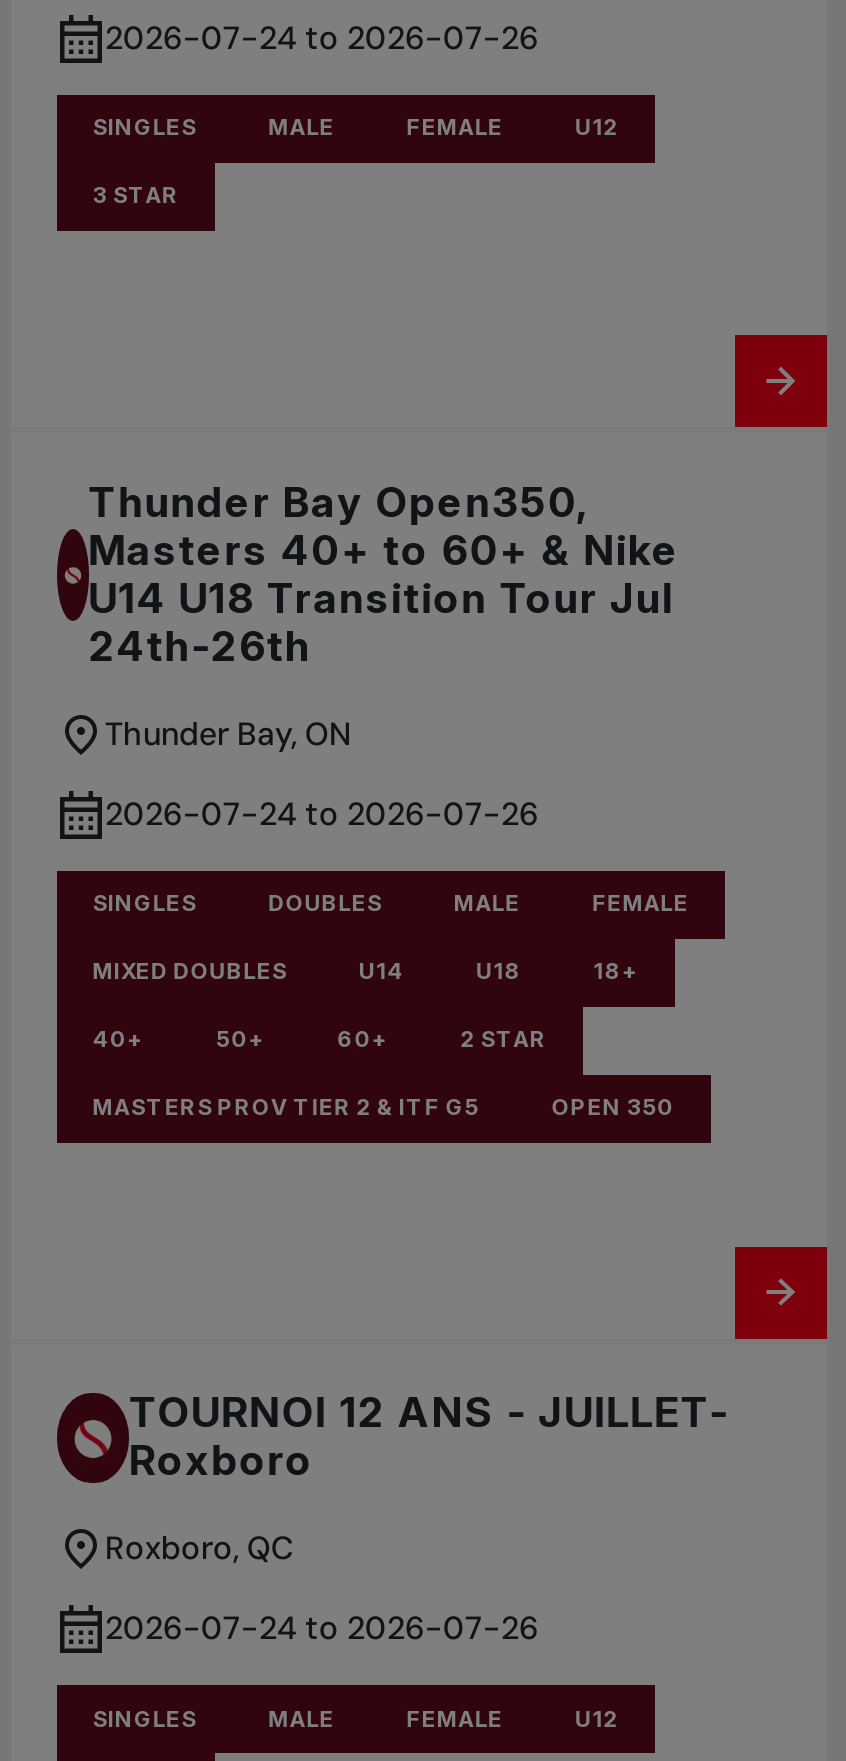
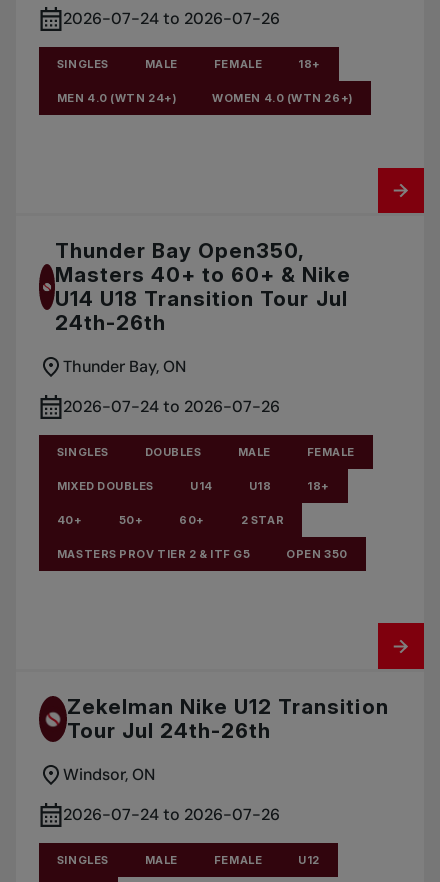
[575,114,619,142] U12 -> [298,57,321,71] 18+
[93,182,179,210] 3 STAR -> [57,91,353,105] MEN 4.0 (WTN 24+) | WOMEN 4.0 (WTN 26+)
[129,1388,729,1486] TOURNOI 12 ANS - JUILLET- | Roxboro -> [67,694,389,743] Zekelman Nike U12 Transition | Tour Jul 24th-26th
[105,1528,293,1570] Roxboro, QC -> [63,764,155,785] Windsor, ON

